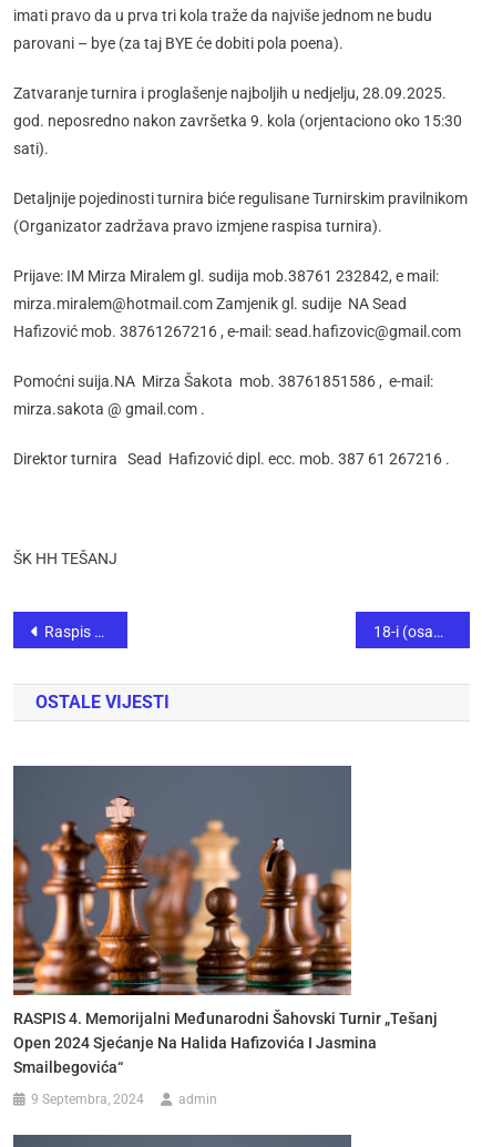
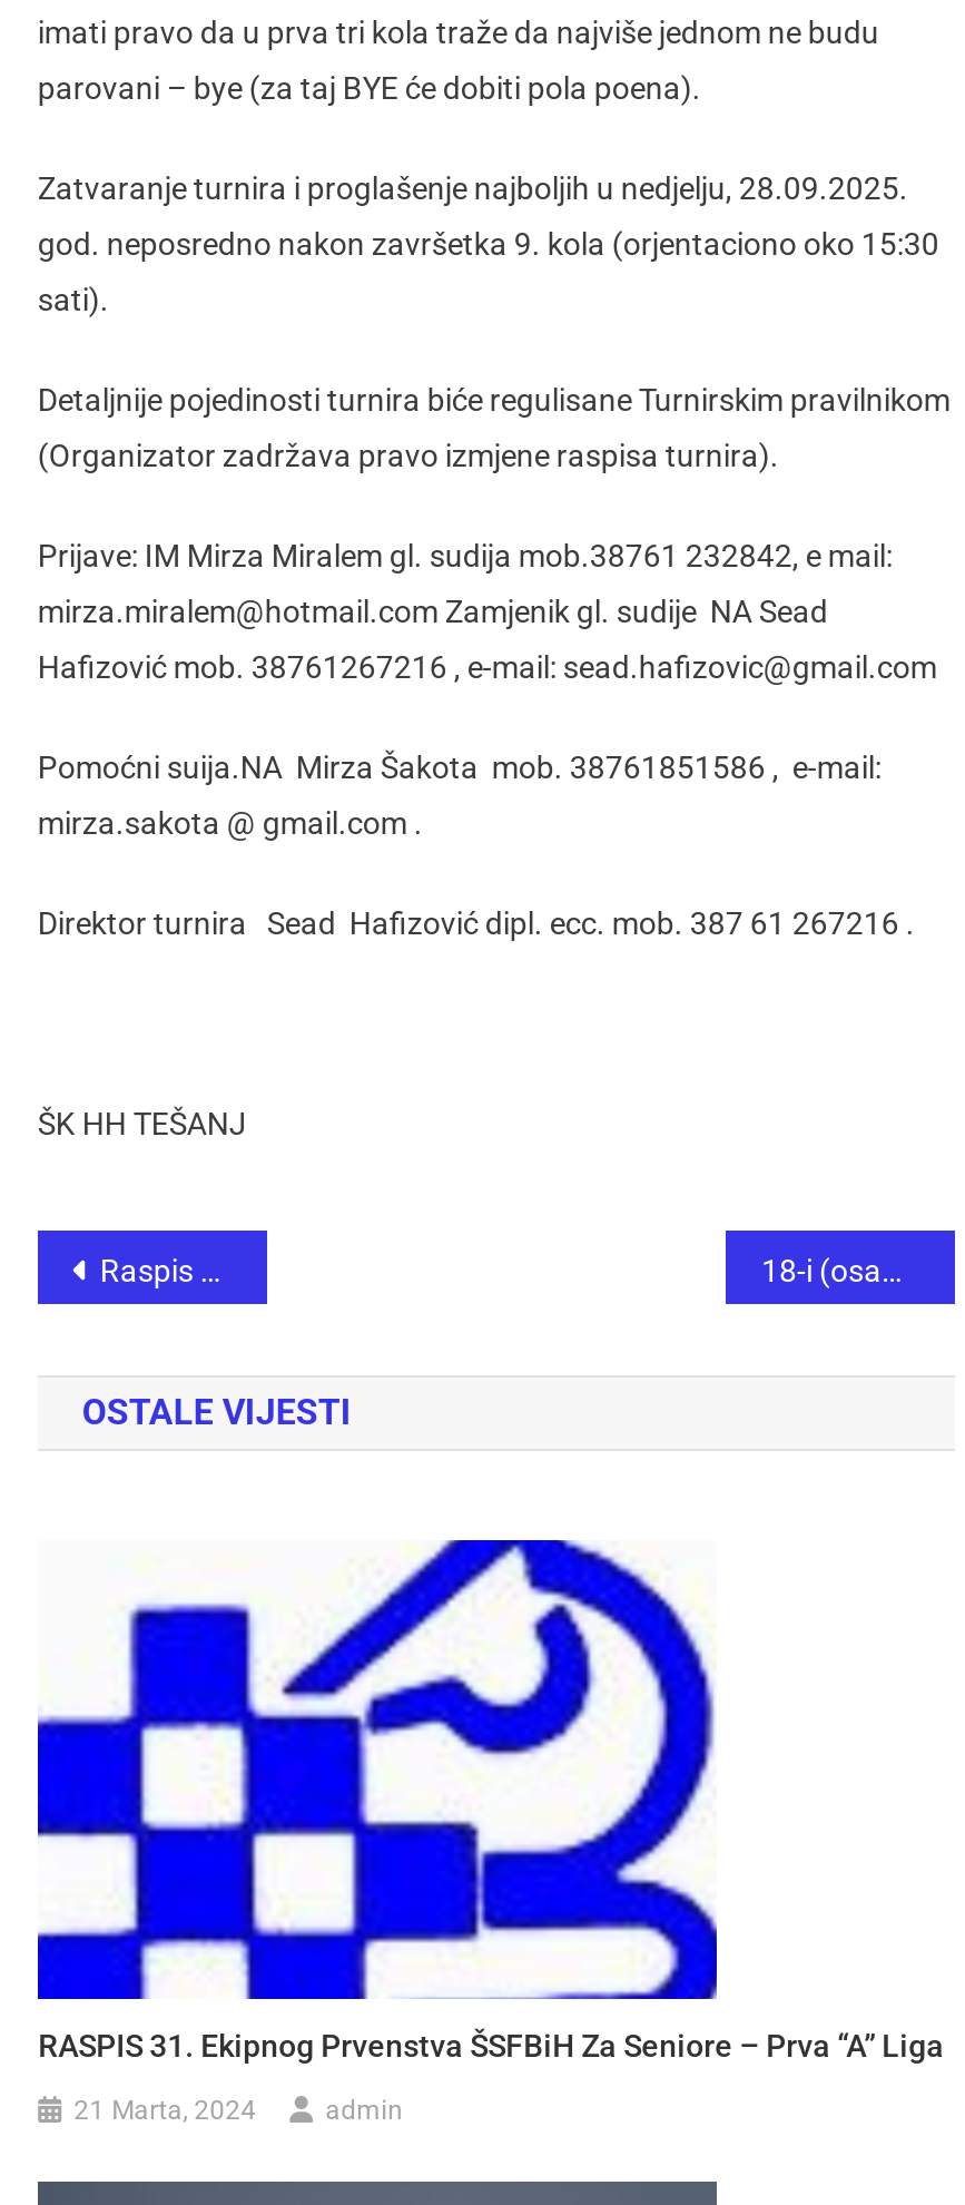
[12,765,352,996] [image] -> [36,1537,717,1913] [image]
[13,1010,438,1076] RASPIS 4. Memorijalni Međunarodni Šahovski Turnir „Tešanj | Open 2024 Sjećanje Na Halida Hafizovića I Jasmina | Smailbegovića“ -> [38,2027,944,2062] RASPIS 31. Ekipnog Prvenstva ŠSFBiH Za Seniore – Prva “A” Liga
[31,1092,144,1107] 9 Septembra, 2024 -> [74,2094,256,2125] 21 Marta, 2024

